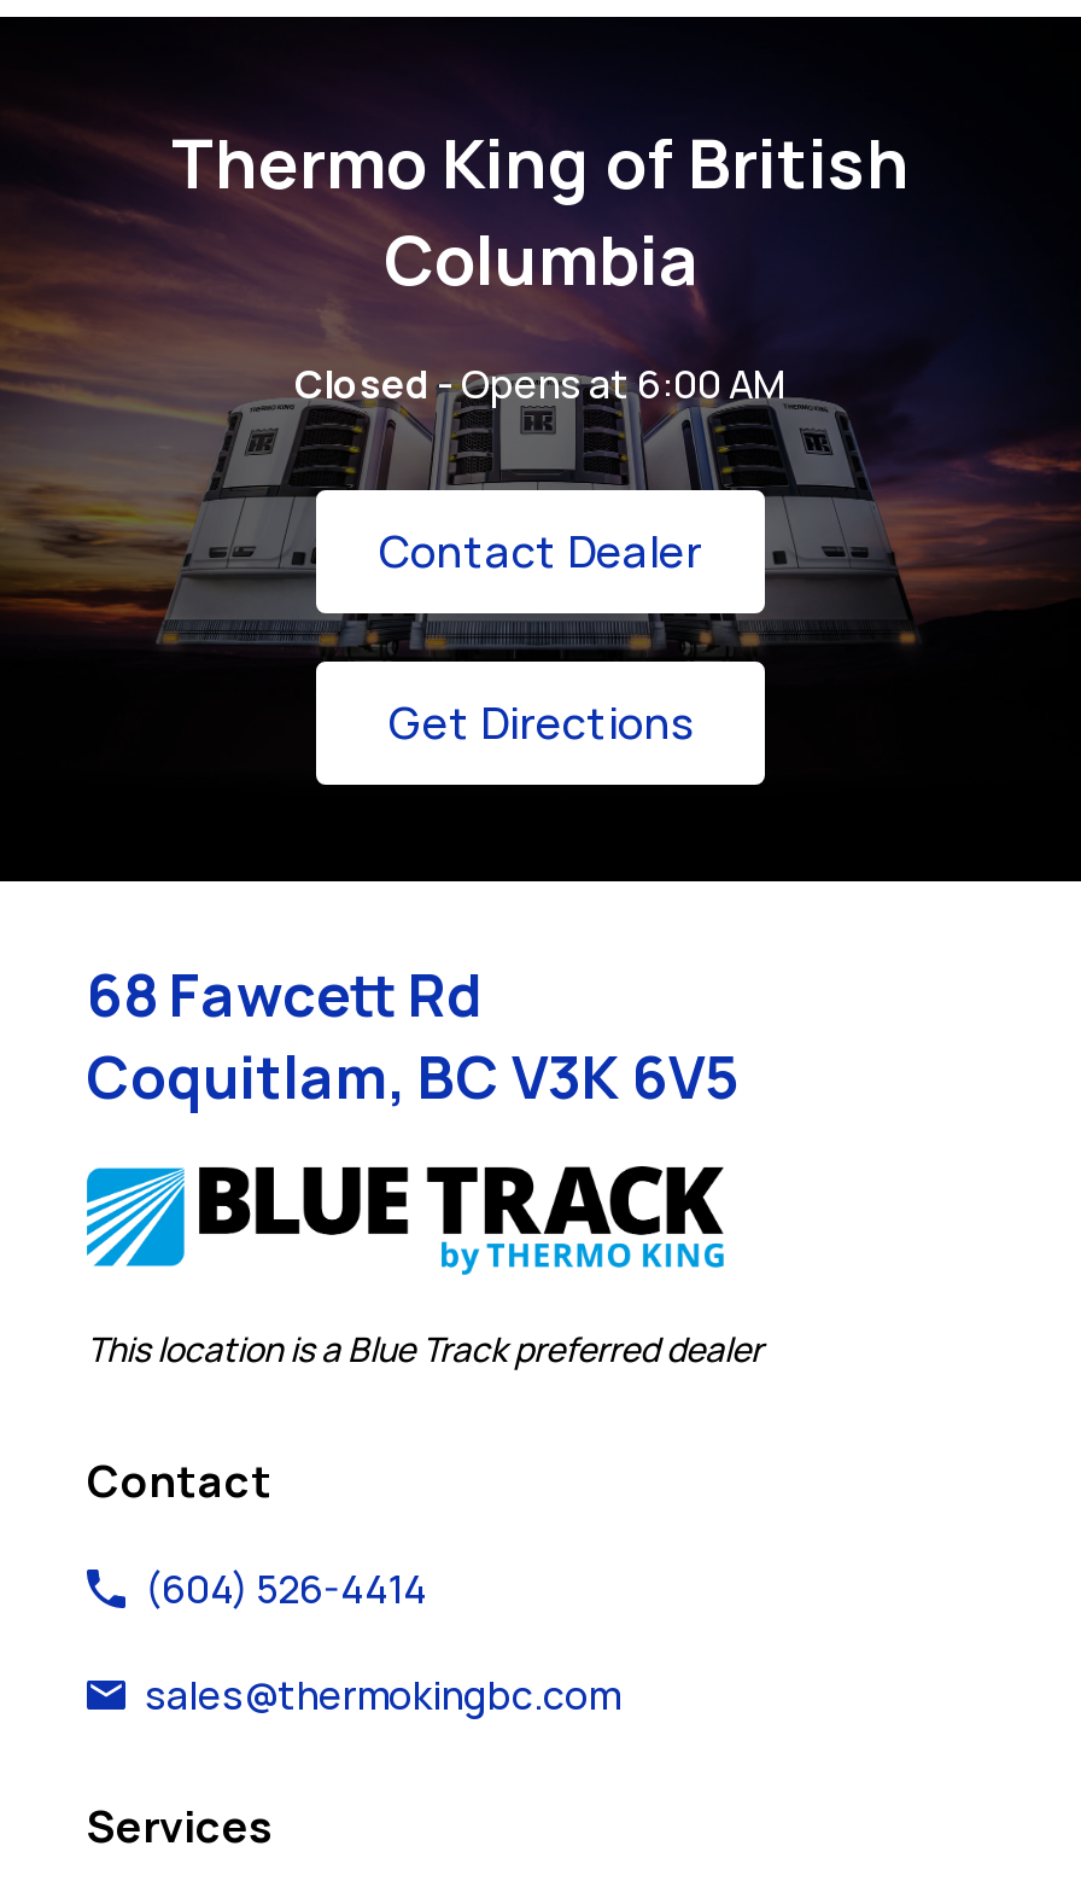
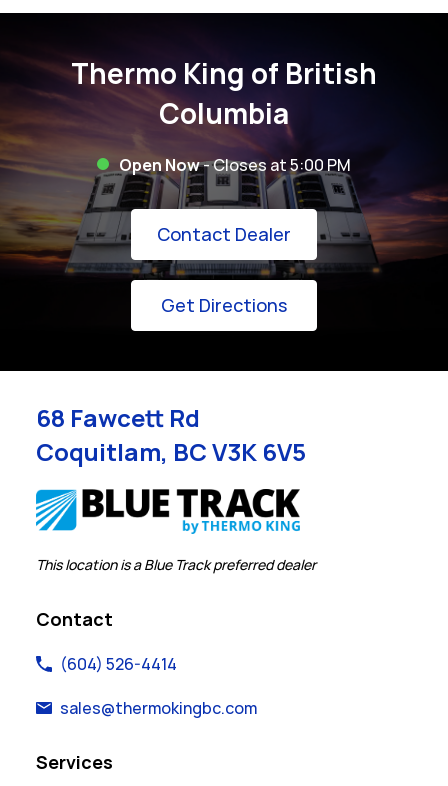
[294,357,787,410] Closed - Opens at 6:00 AM -> [119,154,351,176] Open Now - Closes at 5:00 PM

